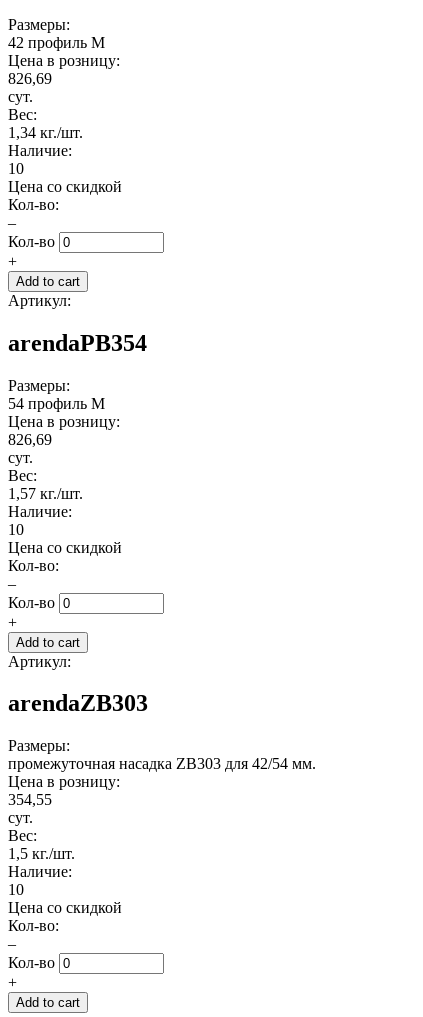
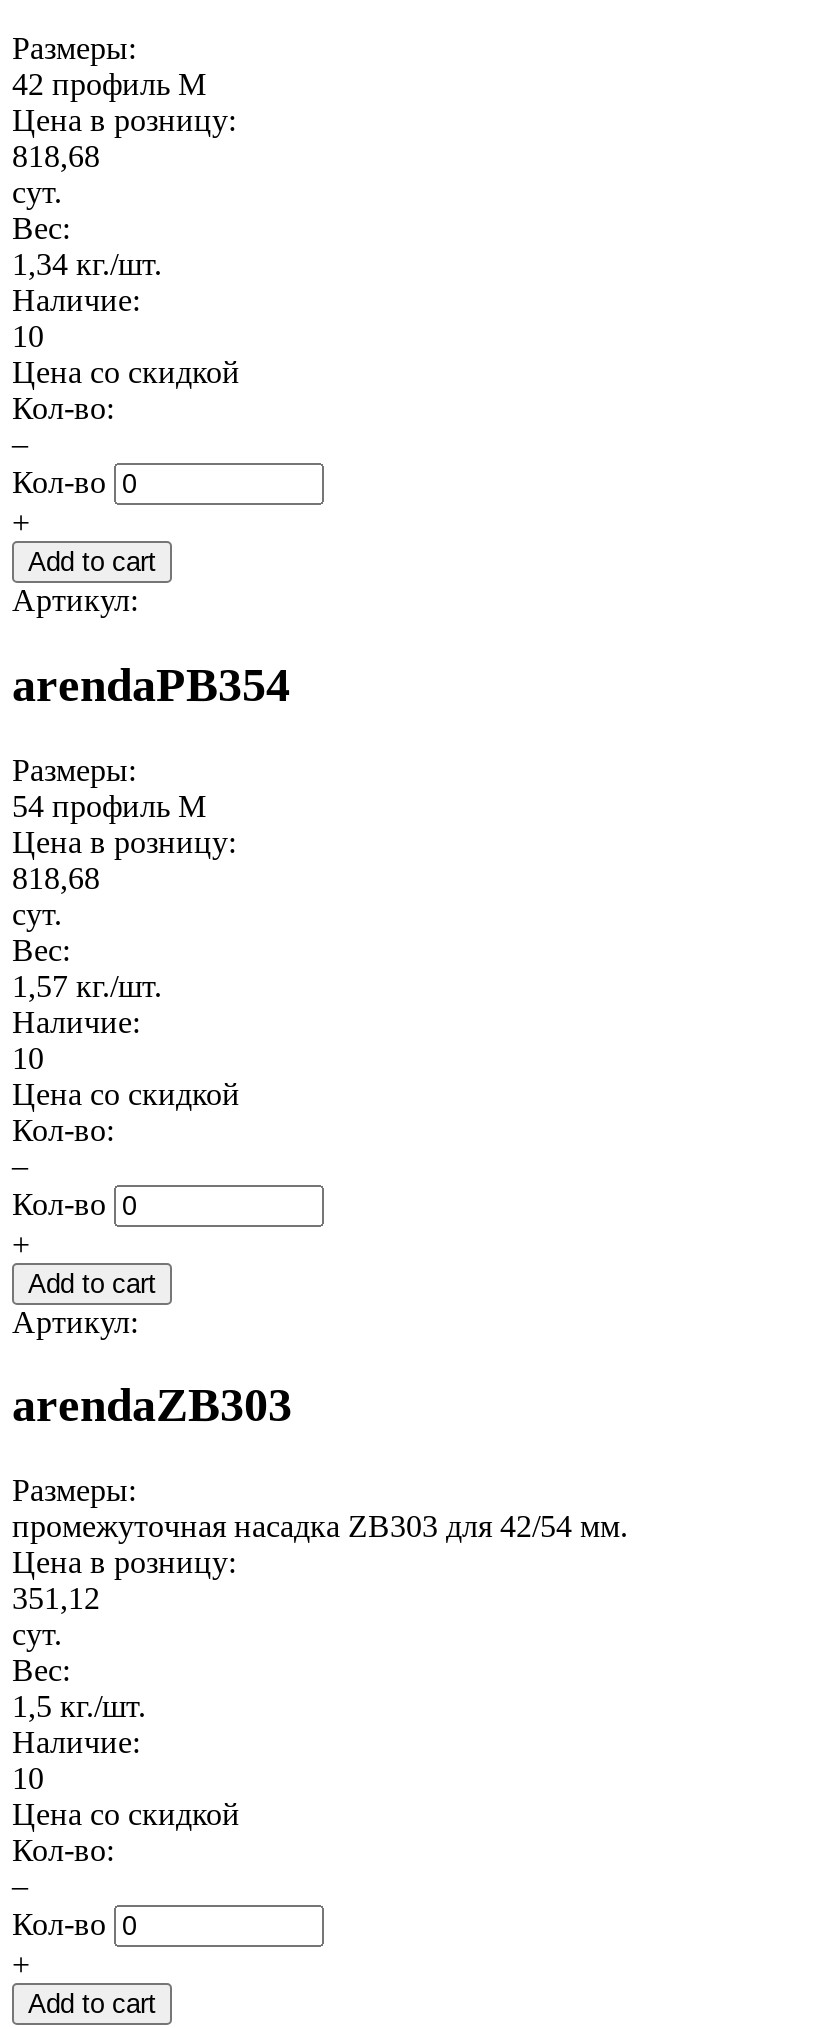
[8,70,52,87] 826,69 -> [12,138,100,172] 818,68
[8,430,52,447] 826,69 -> [12,860,100,894] 818,68
[8,791,52,808] 354,55 -> [12,1582,100,1616] 351,12

